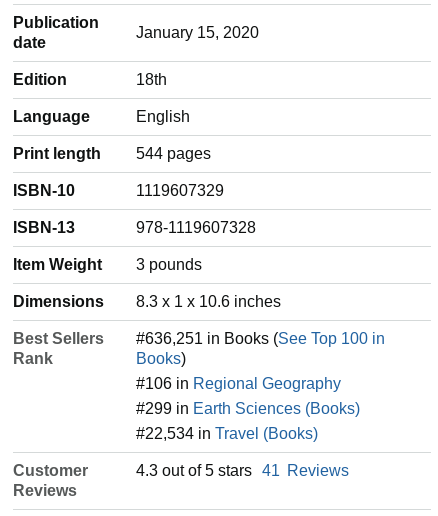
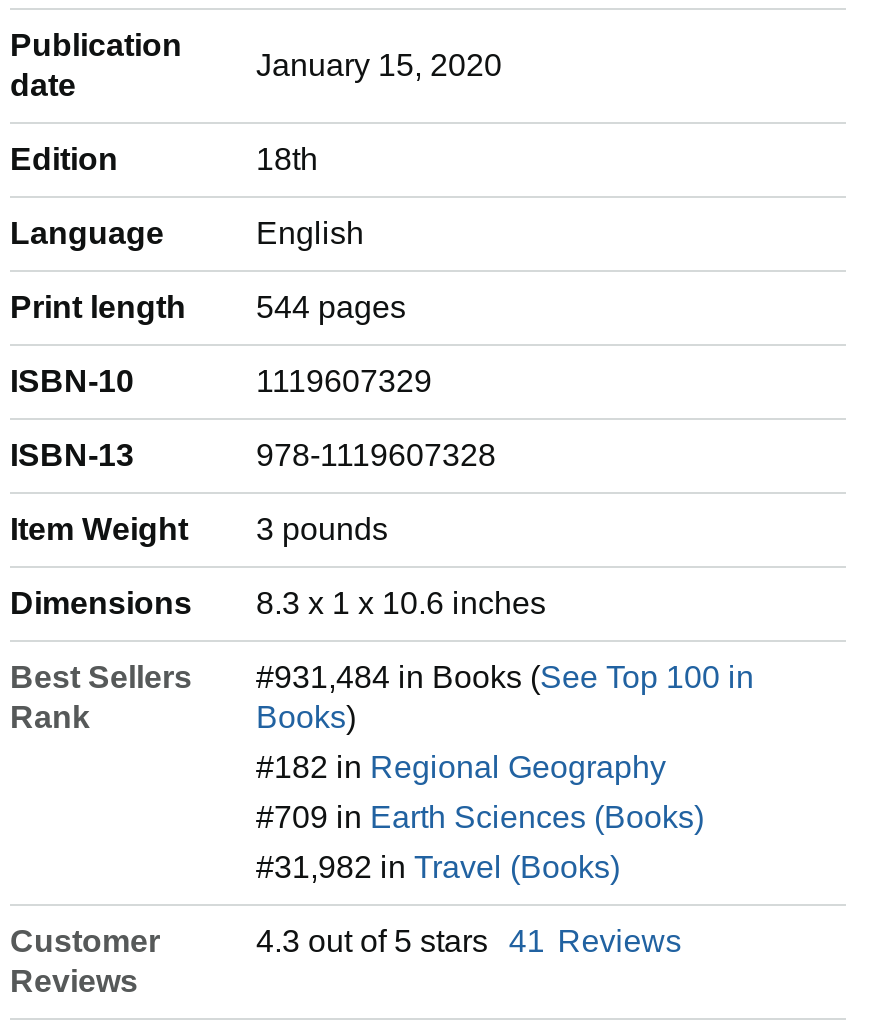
[136,330,385,347] #636,251 in Books (See Top 100 in -> [256,659,754,693] #931,484 in Books (See Top 100 in
[136,375,341,392] #106 in Regional Geography -> [256,749,666,783] #182 in Regional Geography
[136,400,360,417] #299 in Earth Sciences (Books) -> [256,799,704,833] #709 in Earth Sciences (Books)
[136,425,318,442] #22,534 in Travel (Books) -> [256,849,620,883] #31,982 in Travel (Books)

